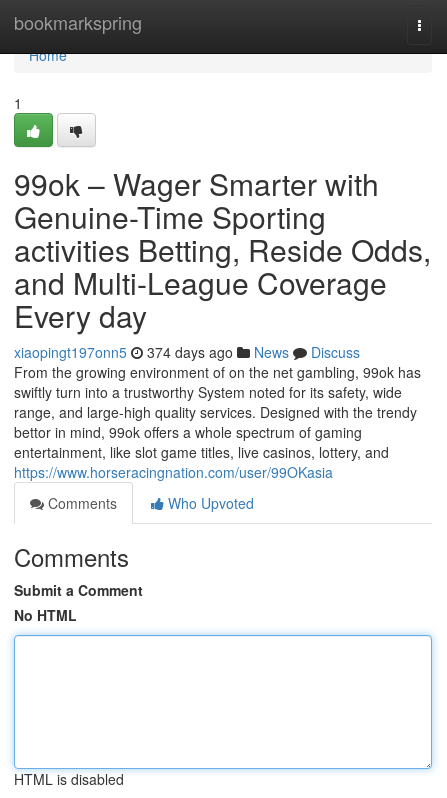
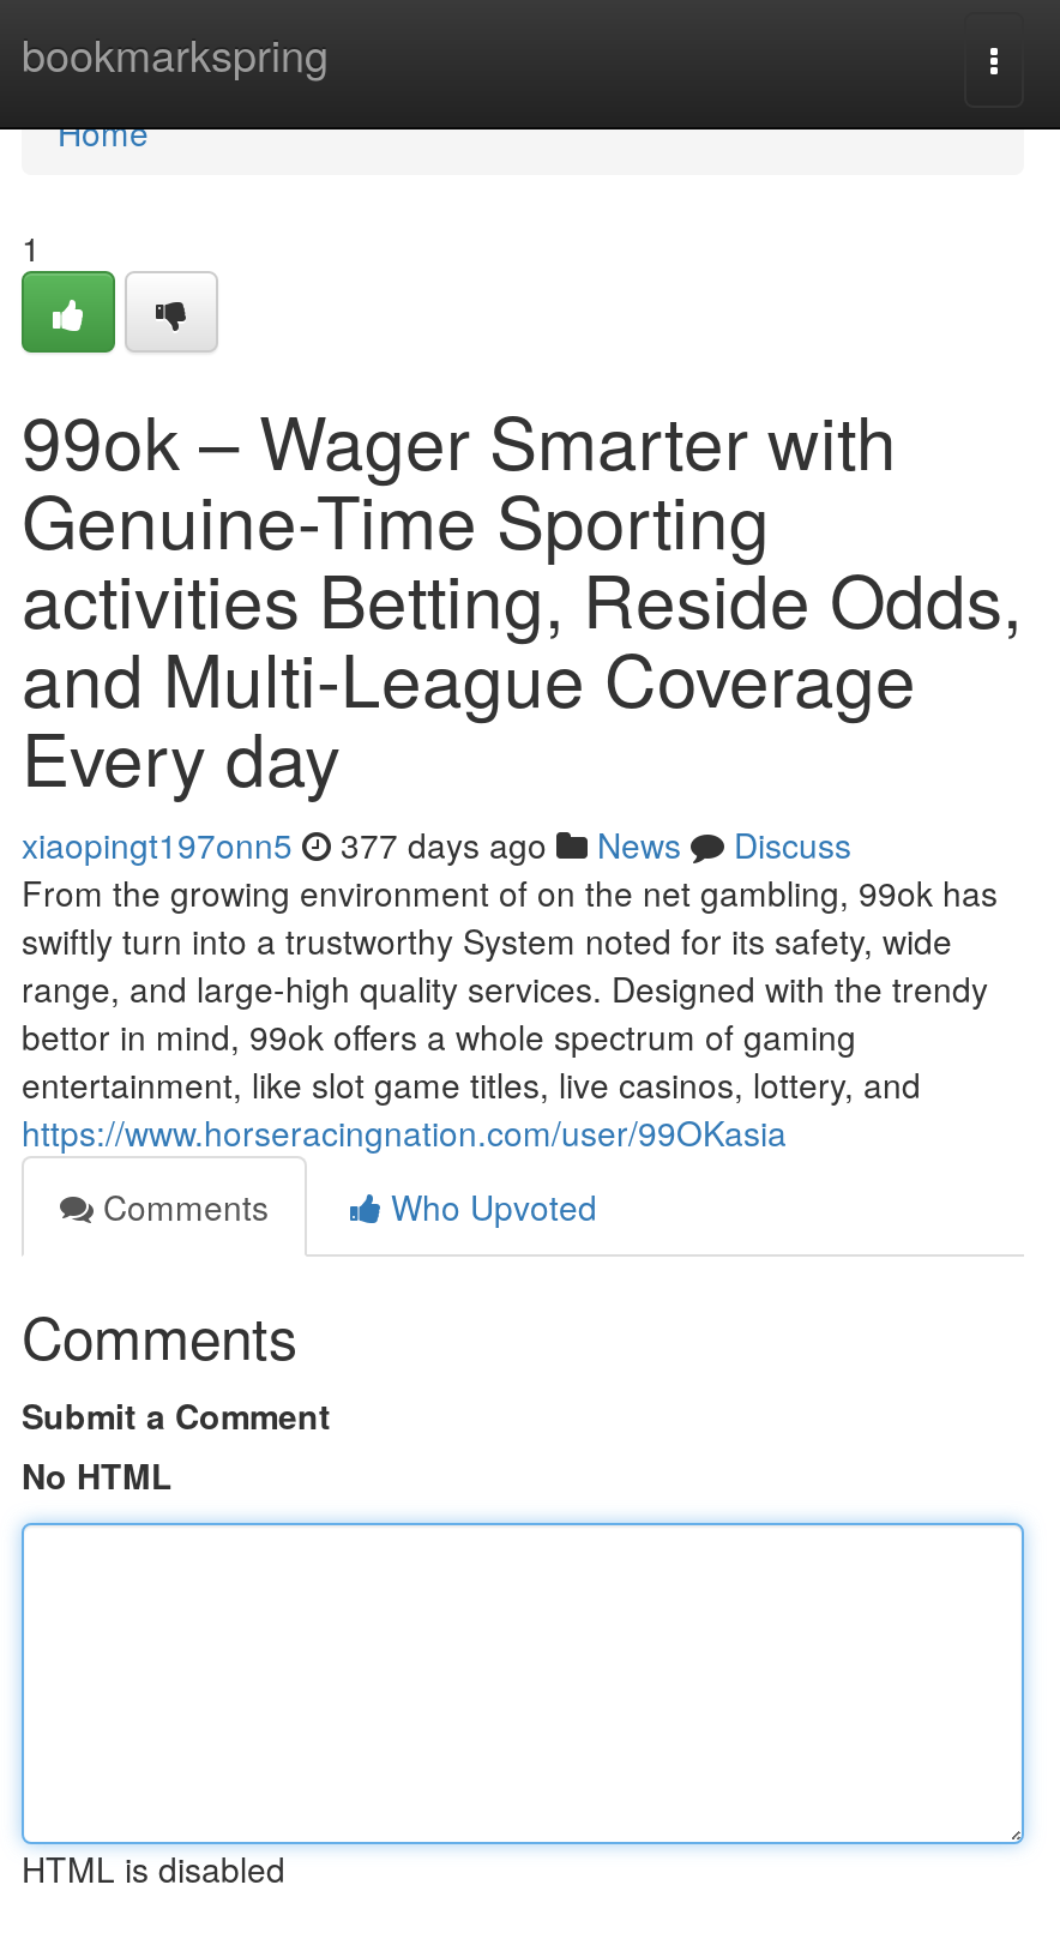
[14,342,360,362] xiaopingt197onn5 374 days ago News Discuss -> [22,820,851,868] xiaopingt197onn5 377 days ago News Discuss

